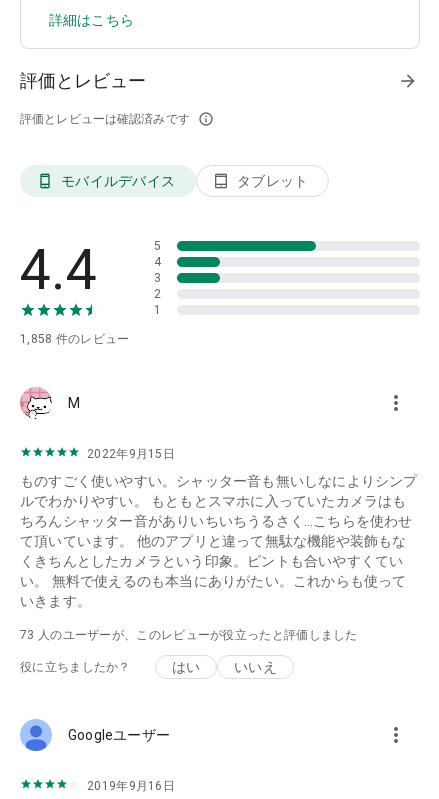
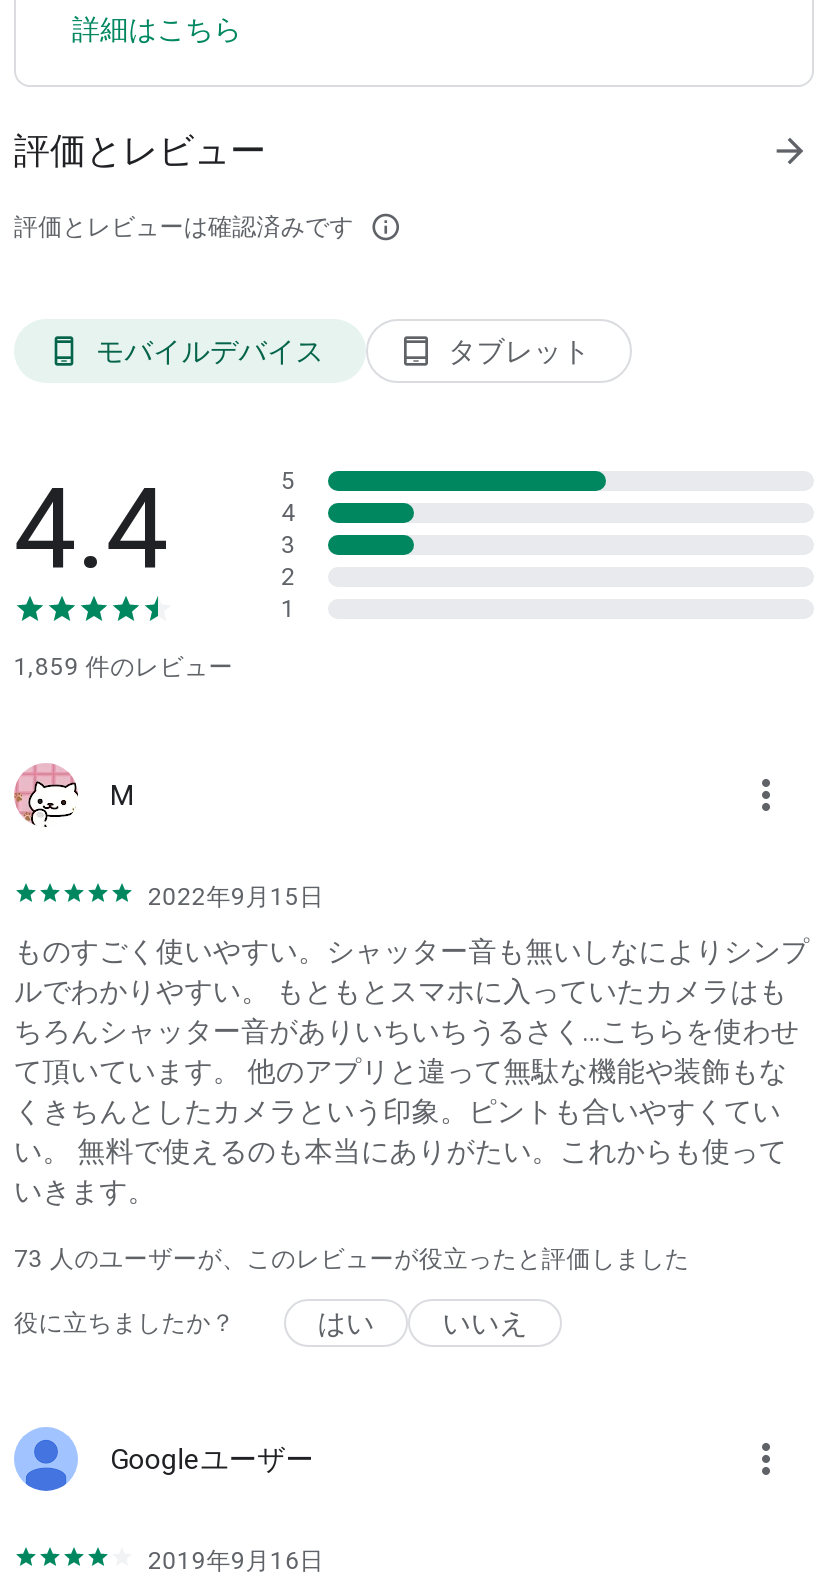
[20,332,130,346] 1,858件のレビュー -> [14,653,233,681] 1,859件のレビュー

